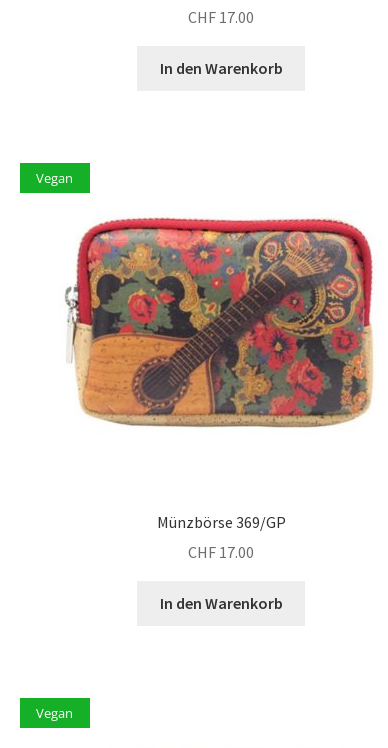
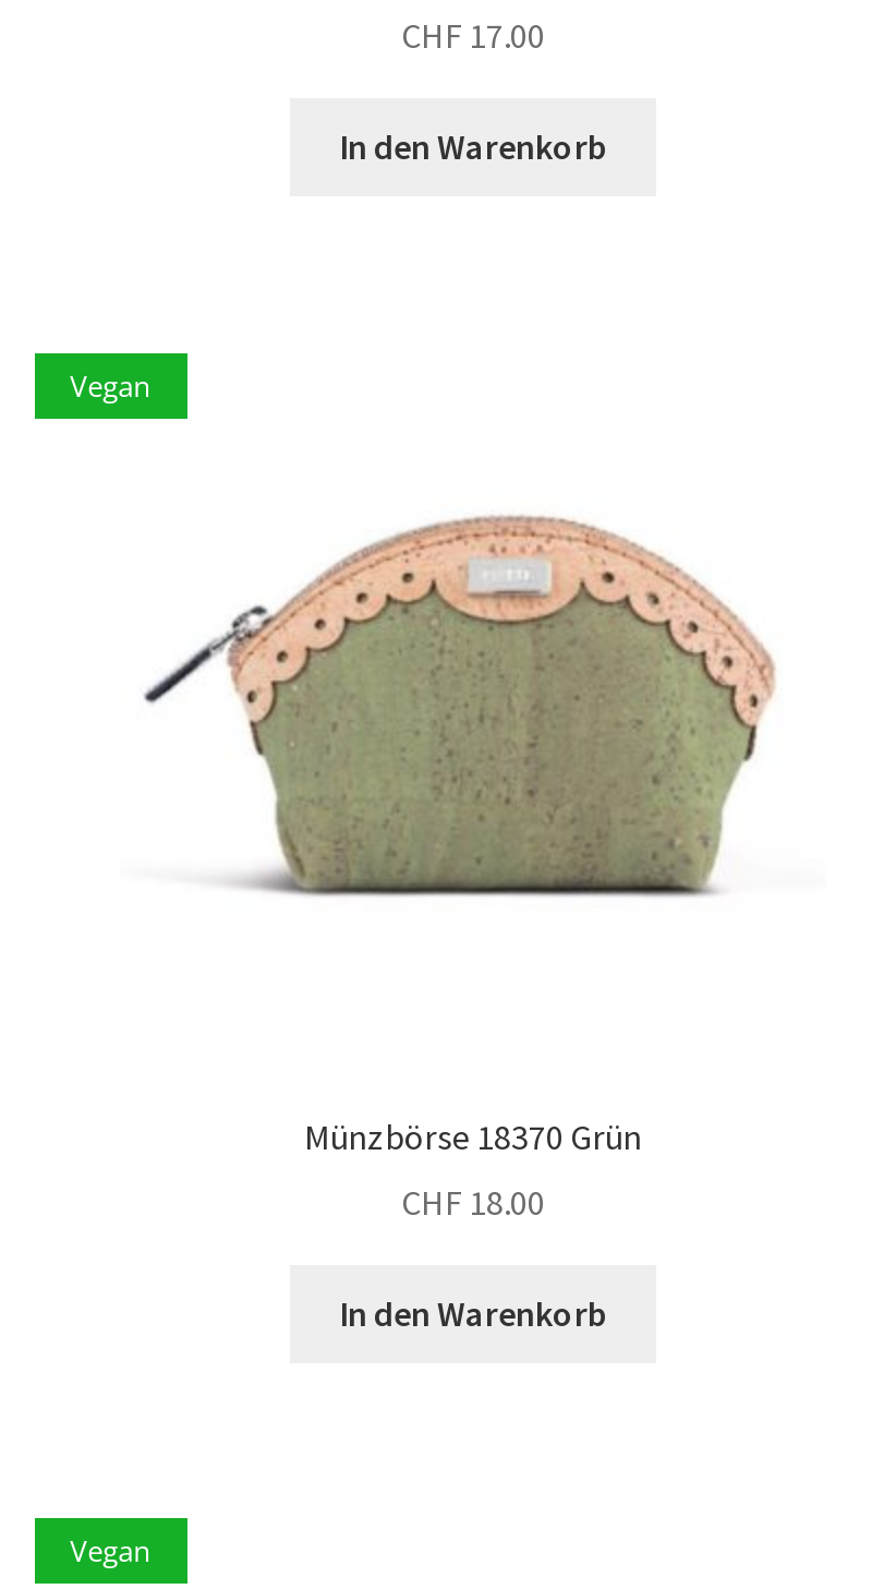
[64,217,374,428] [image] -> [133,473,804,929] [image]
[156,512,285,532] Münzbörse 369/GP -> [304,1114,642,1157] Münzbörse 18370 Grün
[188,542,254,562] CHF 17.00 -> [401,1180,545,1224] CHF 18.00

